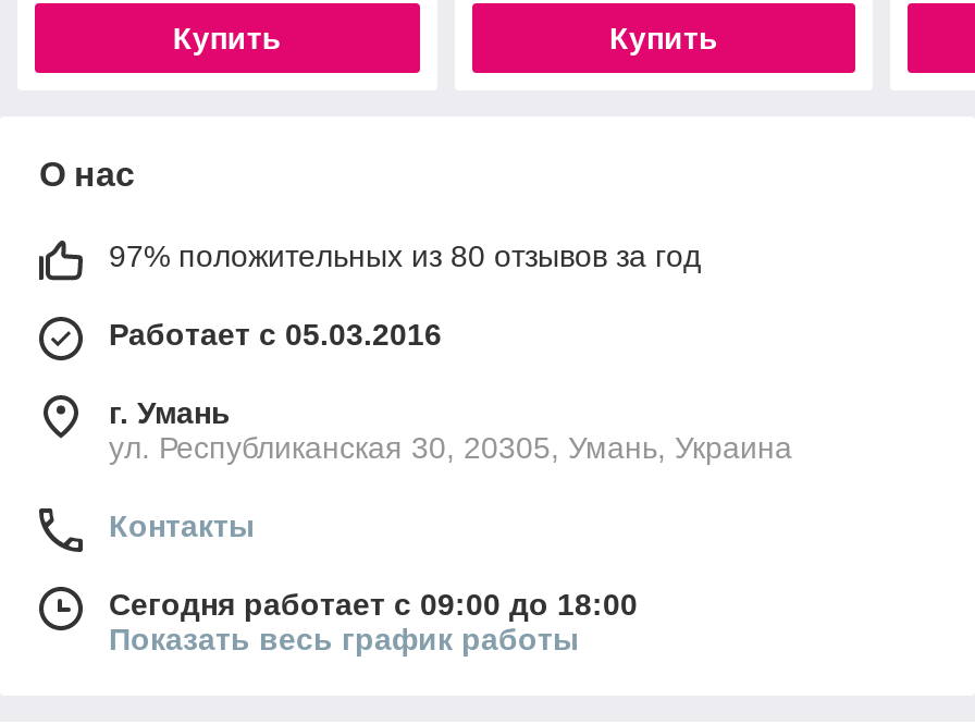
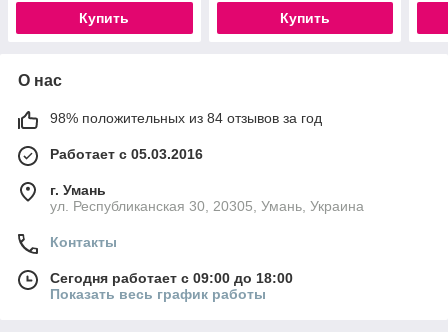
[109,238,701,273] 97% положительных из 80 отзывов за год -> [50,110,322,126] 98% положительных из 84 отзывов за год

